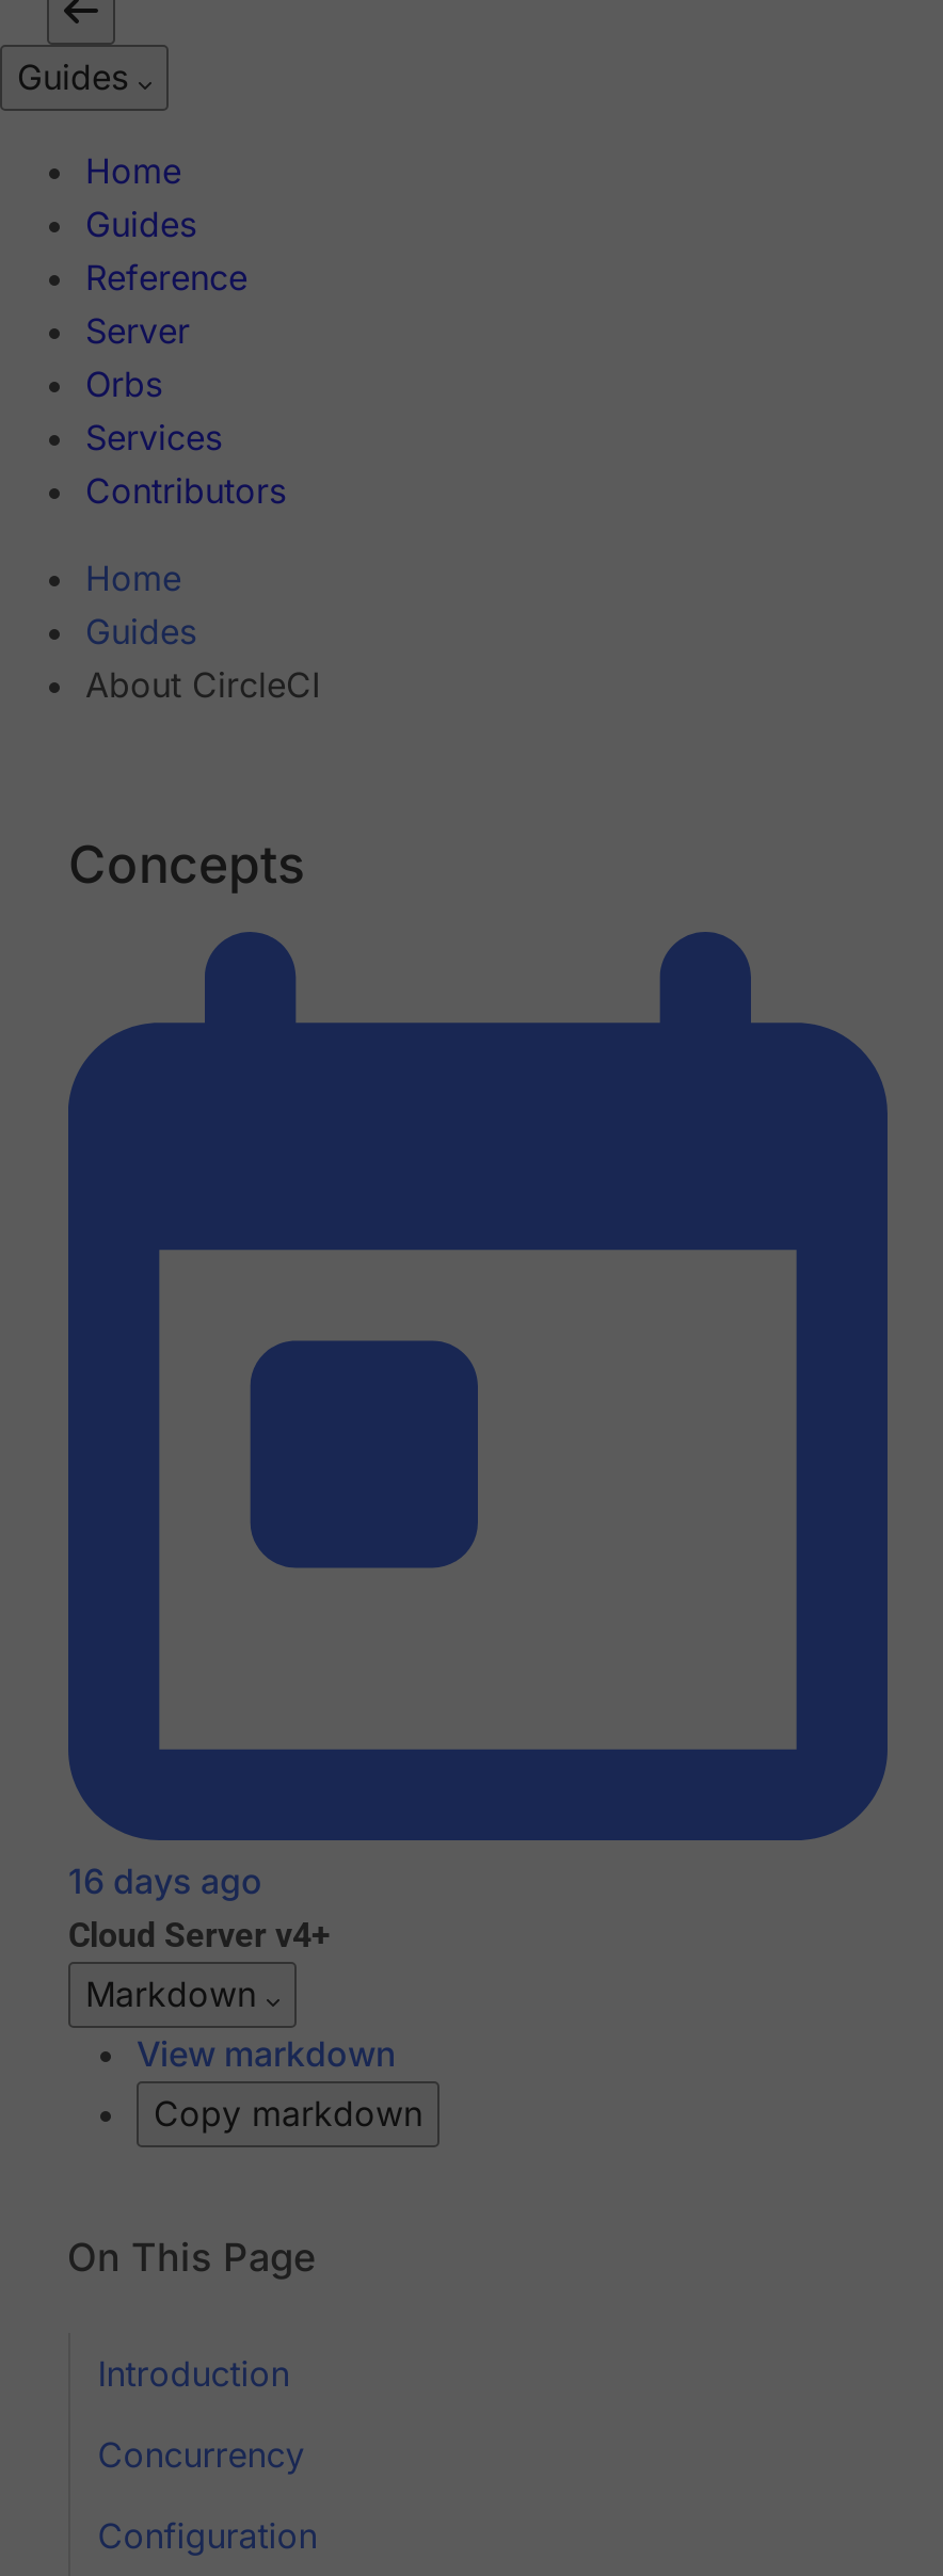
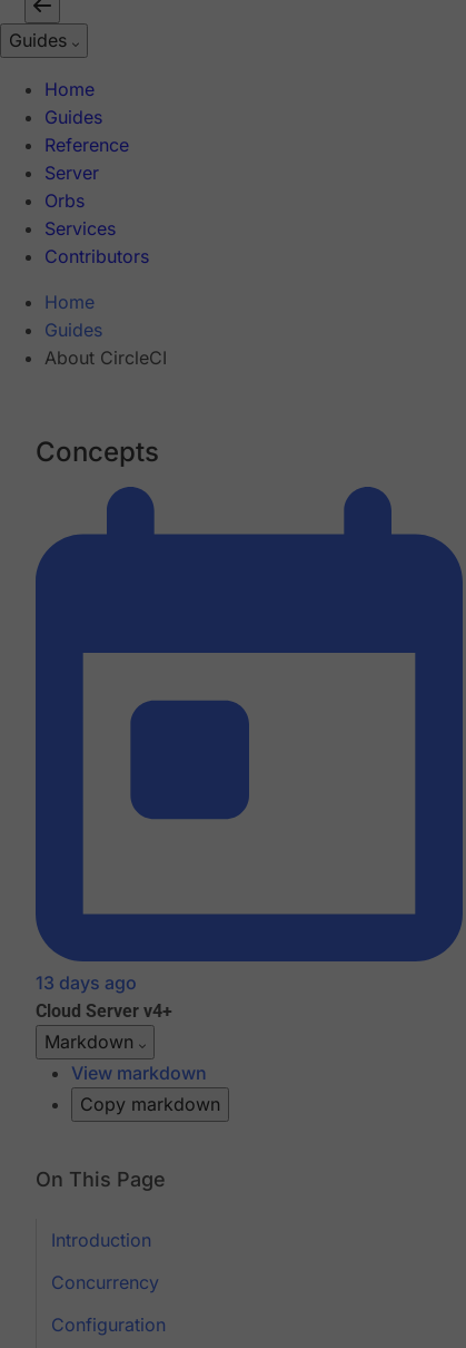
[68,1861,262,1903] 16 days ago -> [36,972,137,994] 13 days ago

